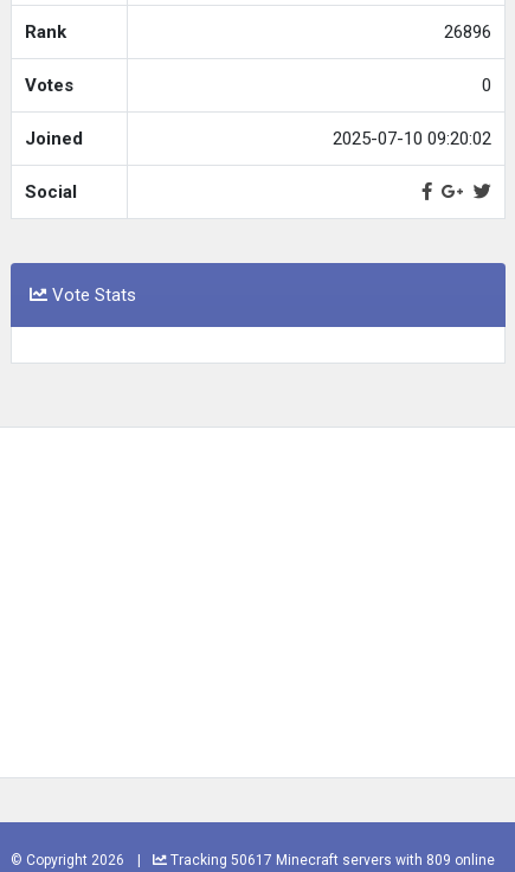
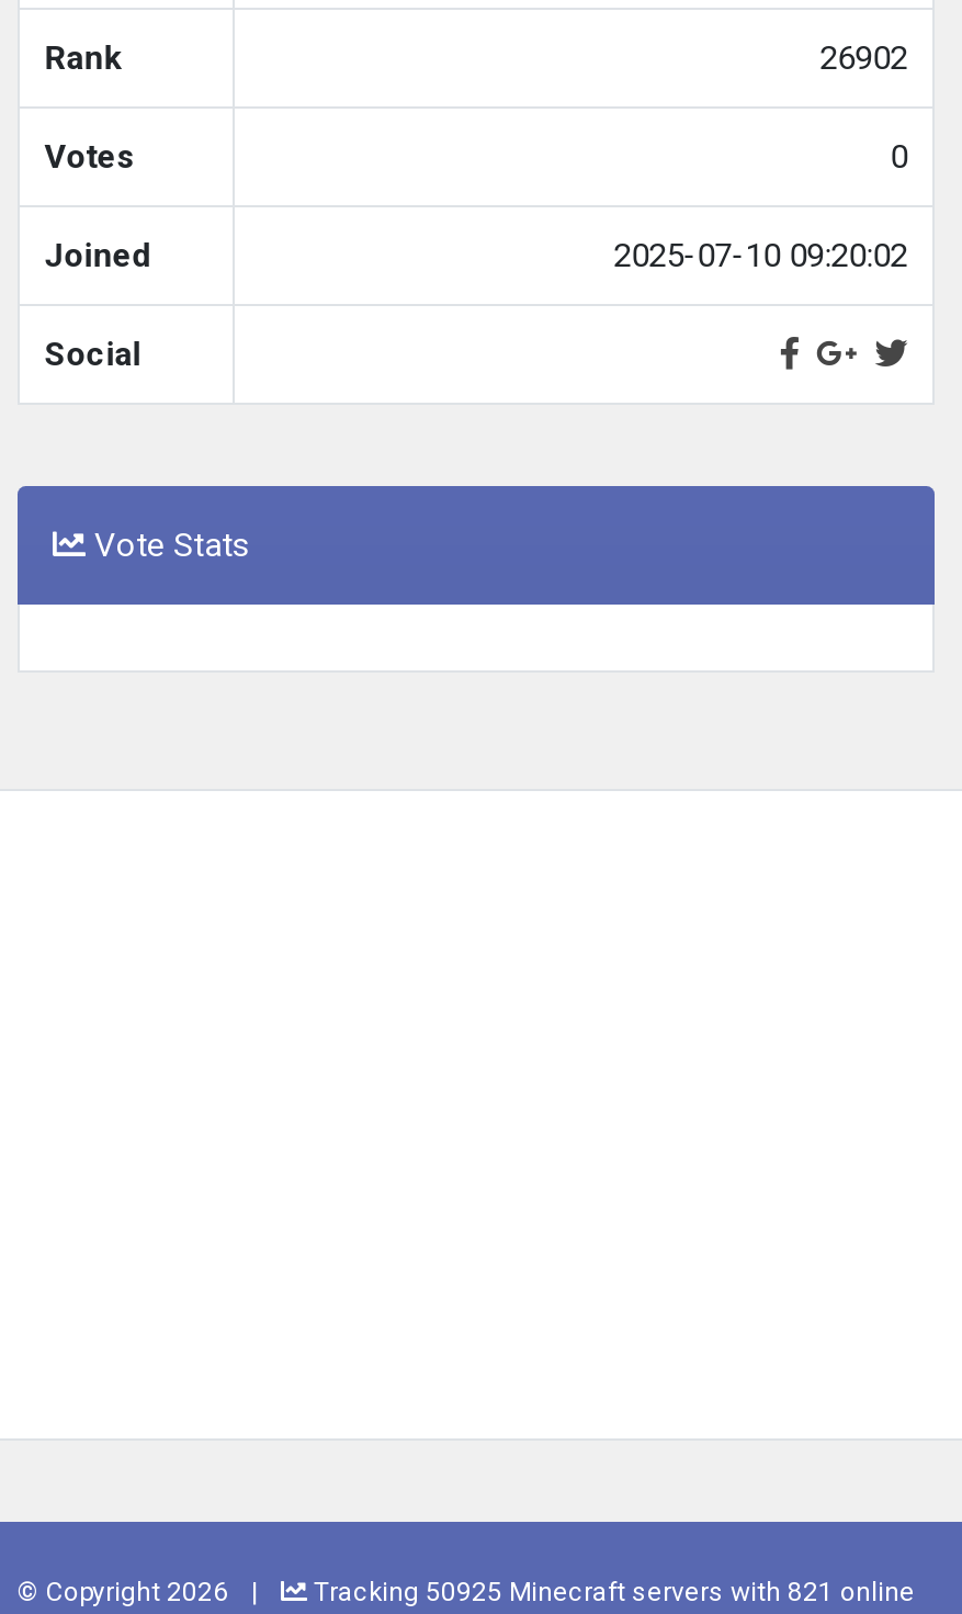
[444,21,491,43] 26896 -> [820,38,908,78] 26902
[167,852,495,868] Tracking 50617 Minecraft servers with 809 online -> [307,1576,915,1607] Tracking 50925 Minecraft servers with 821 online

